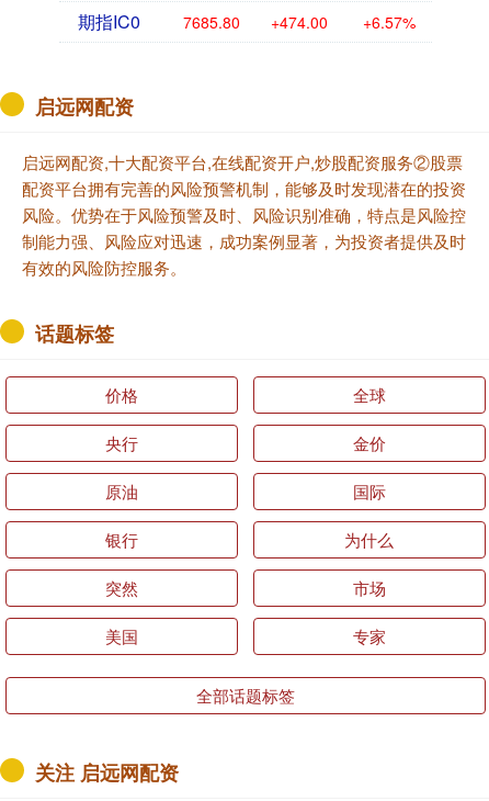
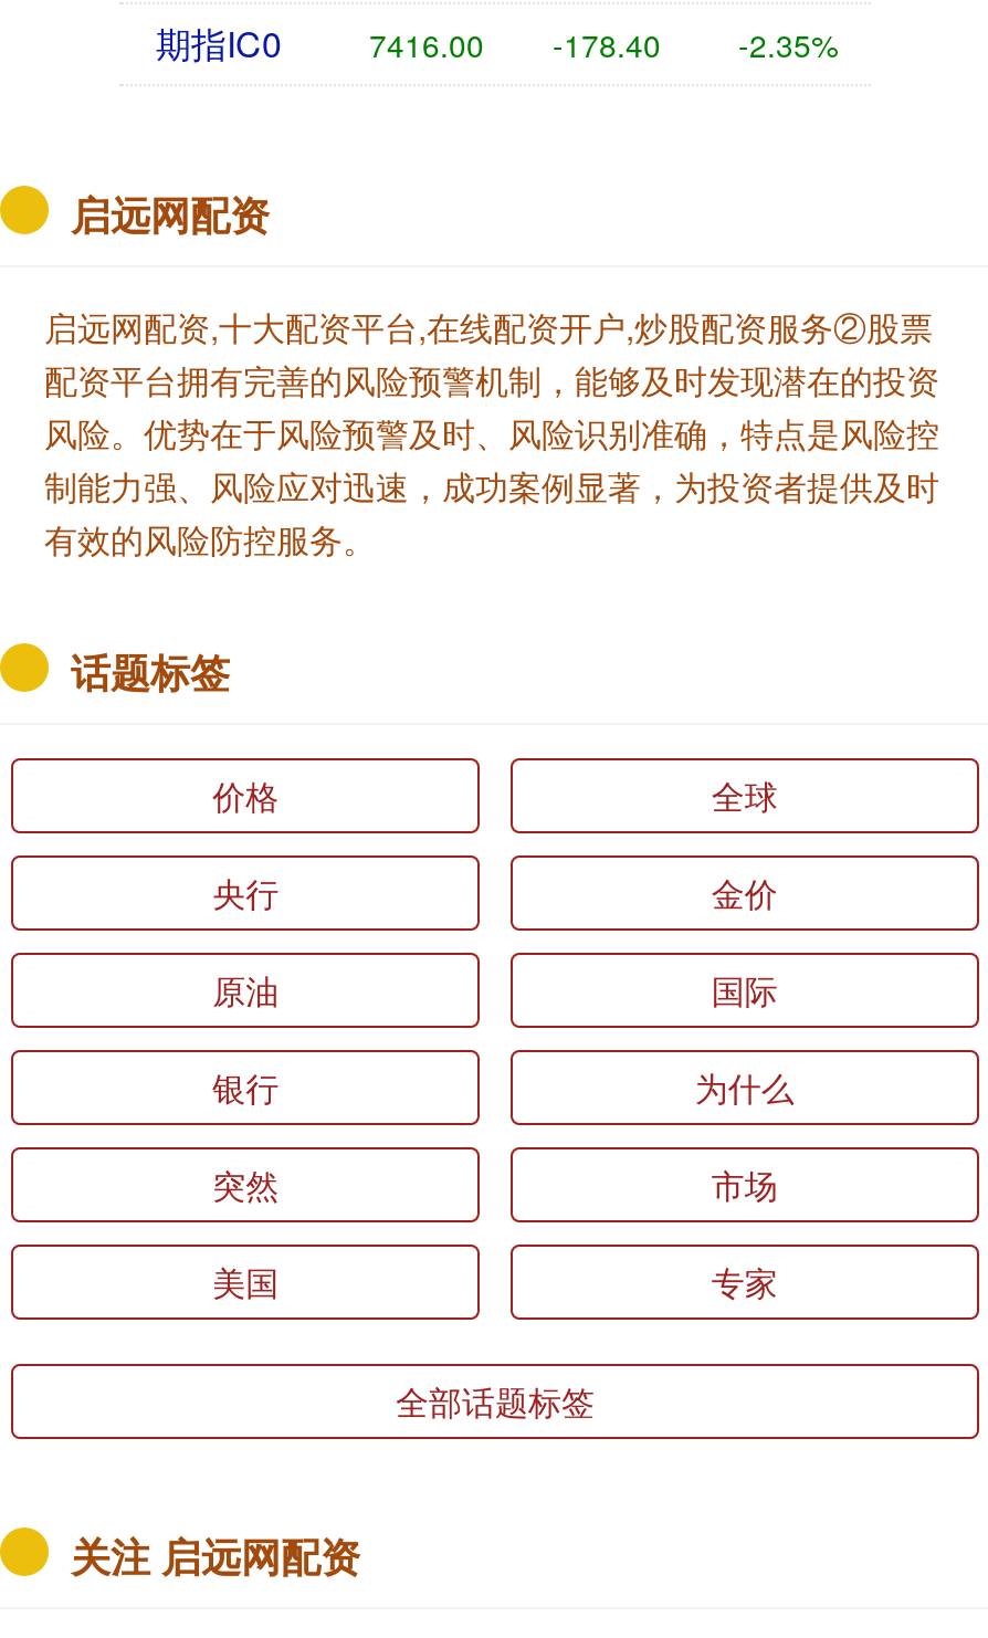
[183,11,240,33] 7685.80 -> [369,23,484,67] 7416.00
[271,11,328,33] +474.00 -> [553,23,661,67] -178.40
[363,11,416,33] +6.57% -> [738,23,838,67] -2.35%

